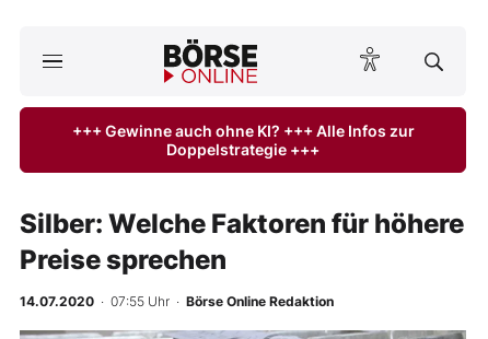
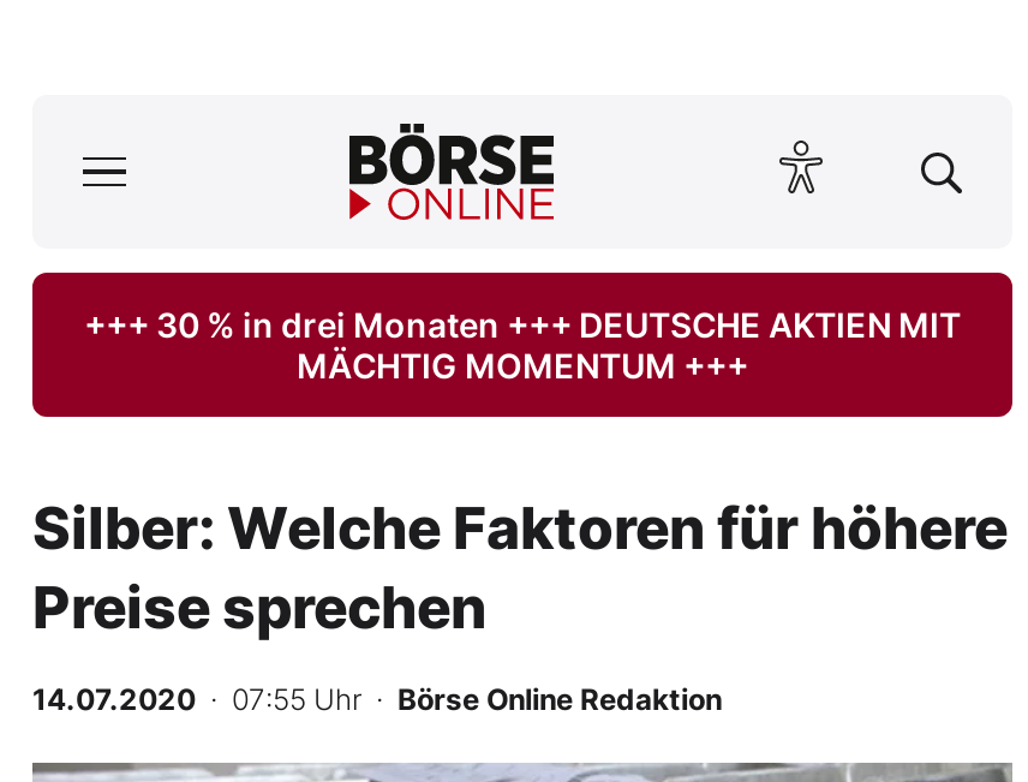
[72,121,414,159] +++ Gewinne auch ohne KI? +++ Alle Infos zur | Doppelstrategie +++ -> [84,304,961,386] +++ 30 % in drei Monaten +++ DEUTSCHE AKTIEN MIT | MÄCHTIG MOMENTUM +++

